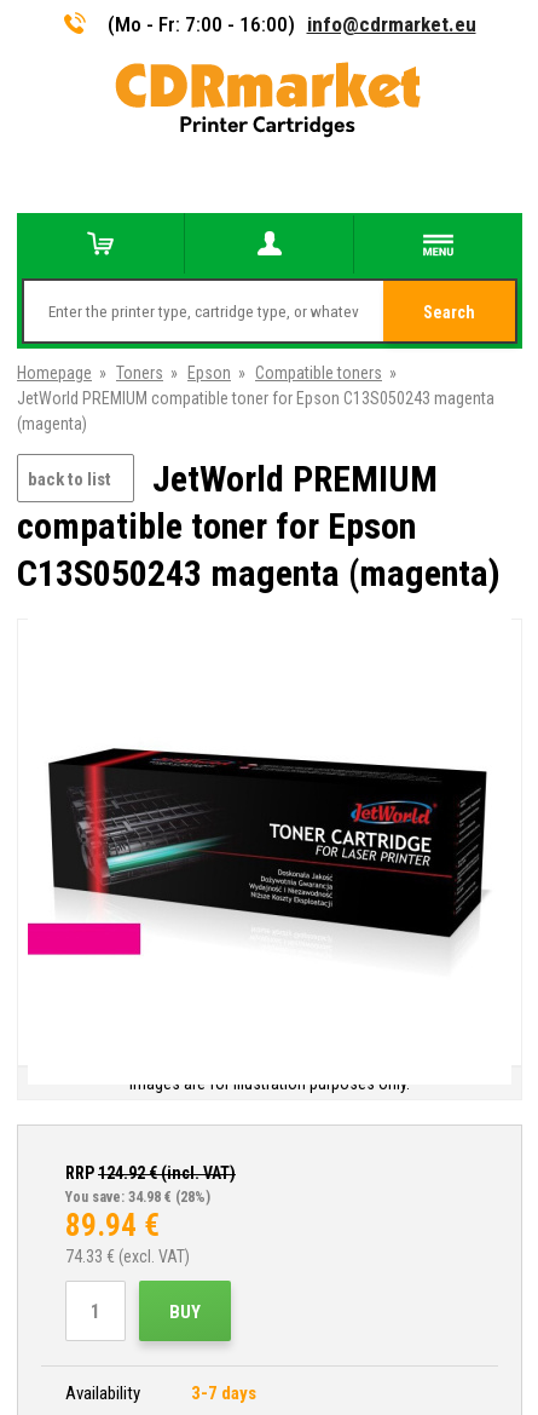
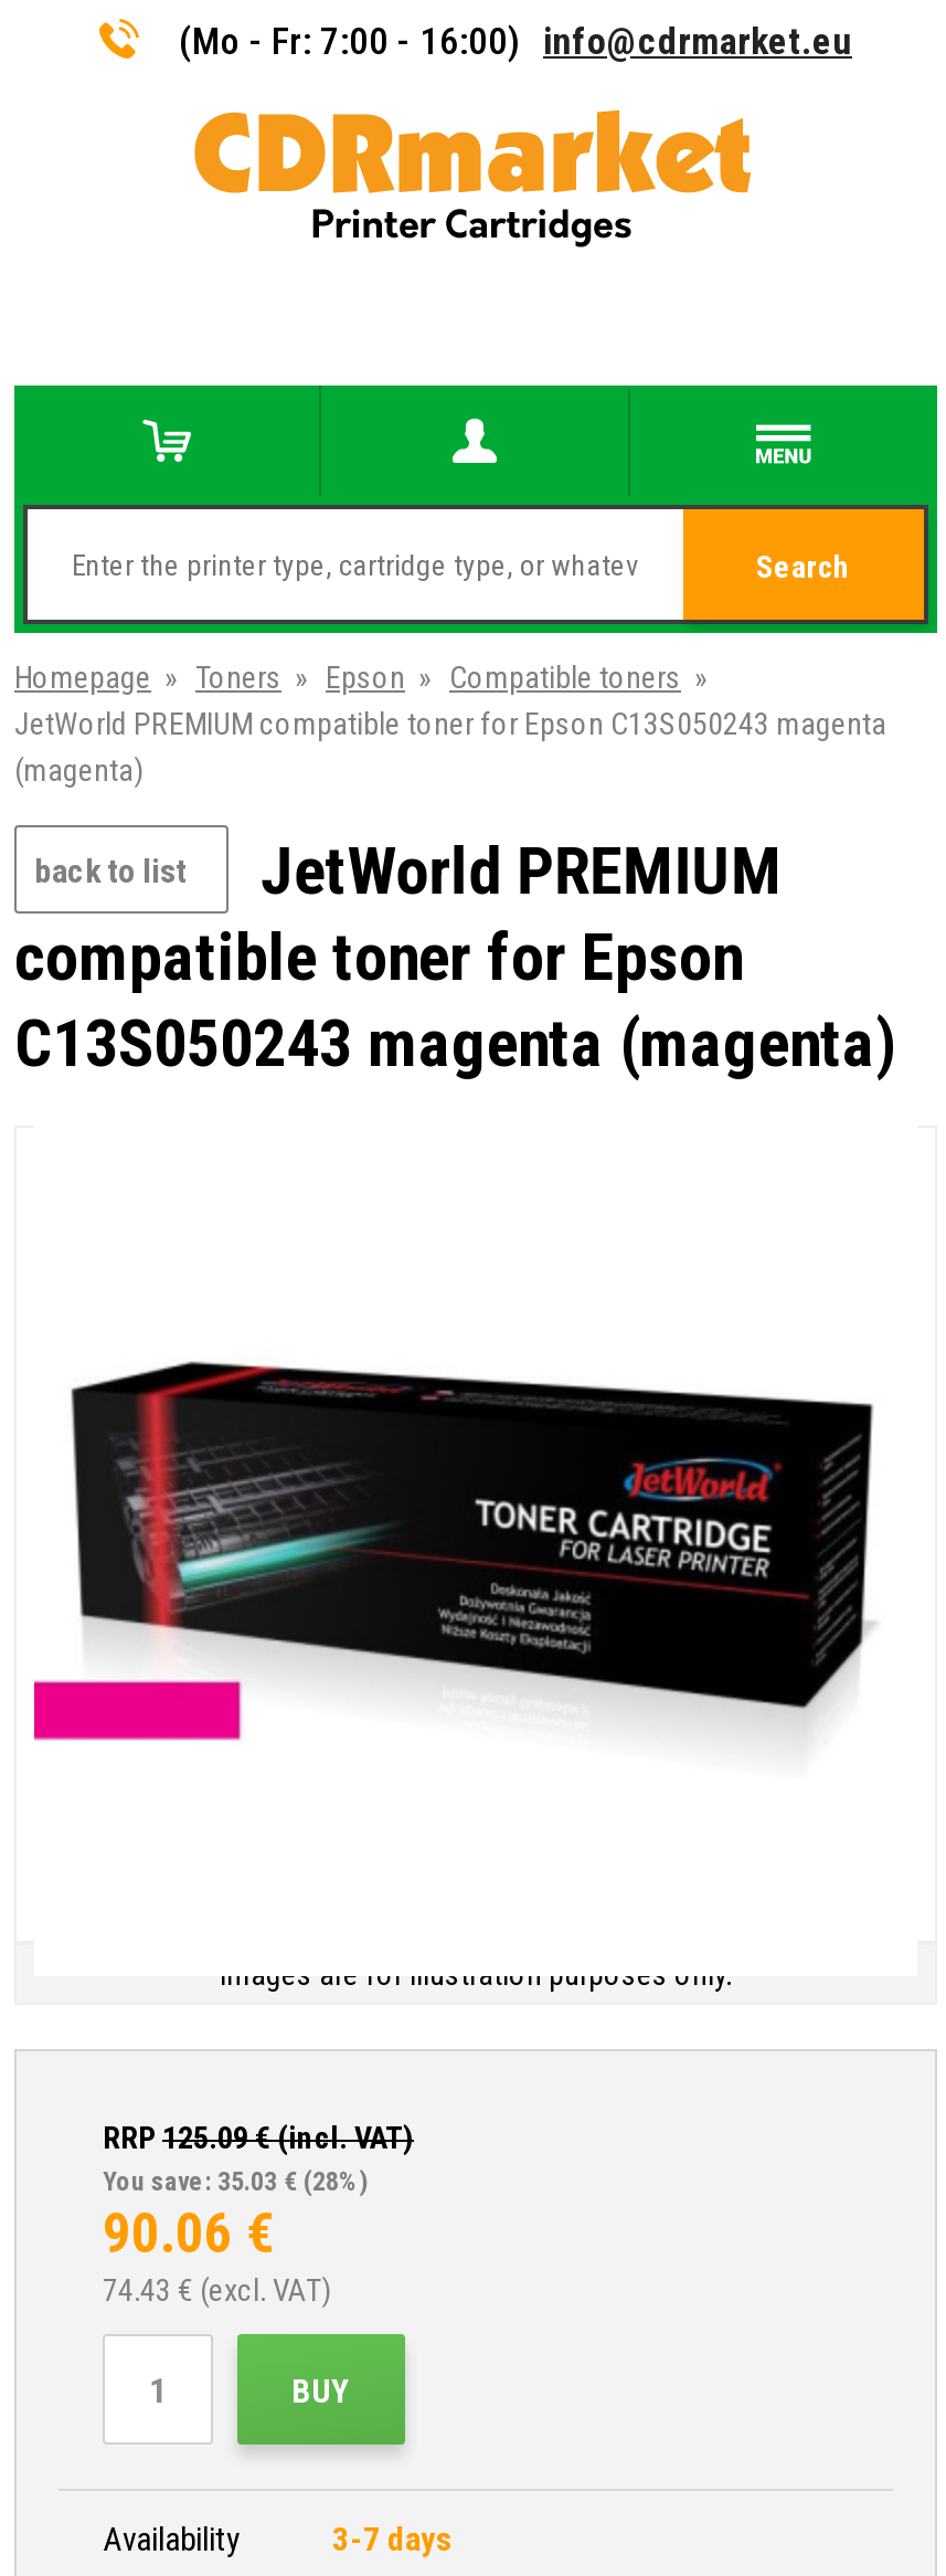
[65,1163,236,1183] RRP 124.92€ (incl. VAT) -> [103,2120,414,2155] RRP 125.09€ (incl. VAT)
[65,1189,210,1206] You save: 34.98 €(28%) -> [103,2166,368,2197] You save: 35.03 €(28%)
[65,1208,160,1243] 89.94 € -> [103,2202,275,2266] 90.06 €
[65,1247,190,1266] 74.33 € (excl. VAT) -> [103,2272,330,2308] 74.43 € (excl. VAT)

